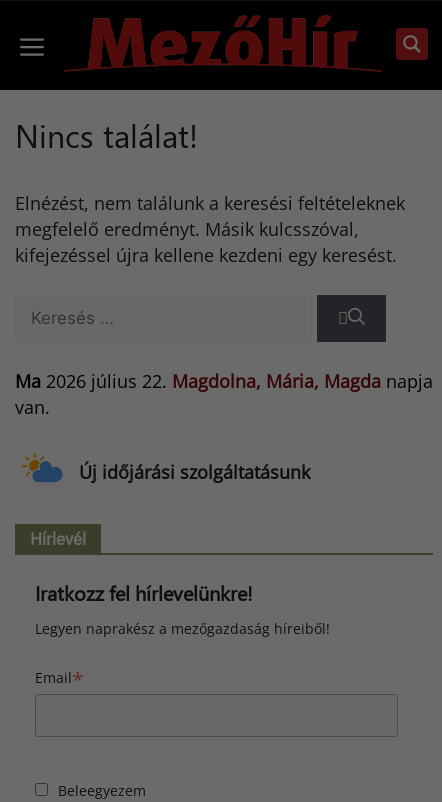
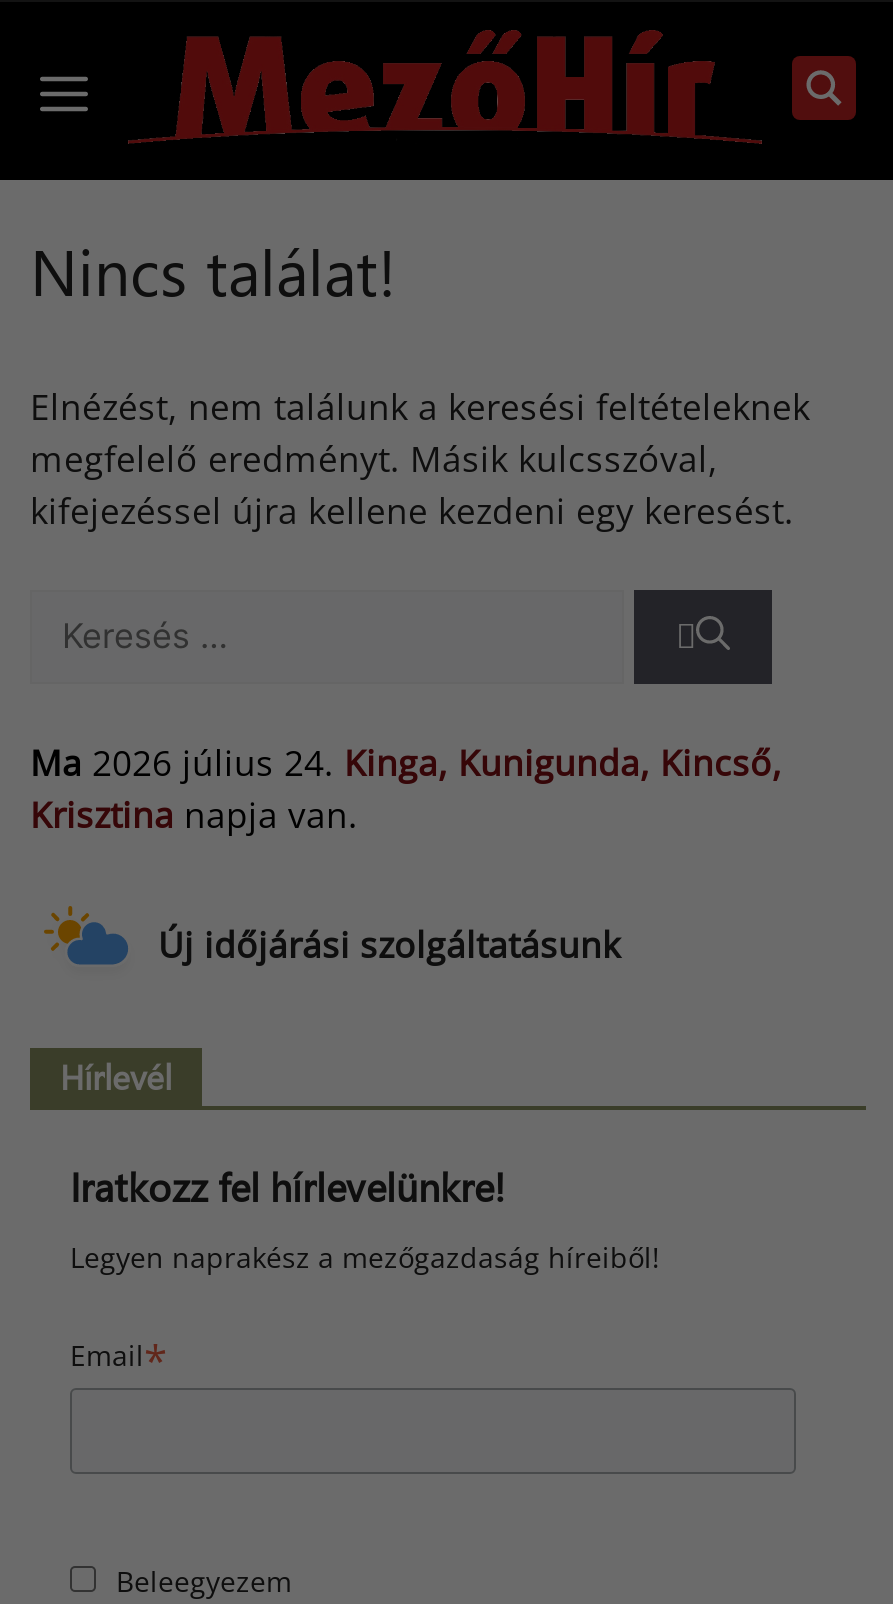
[15,369,433,419] Ma 2026 július 22. Magdolna, Mária, Magda napja | van. -> [30,738,782,838] Ma 2026 július 24. Kinga, Kunigunda, Kincső, | Krisztina napja van.

